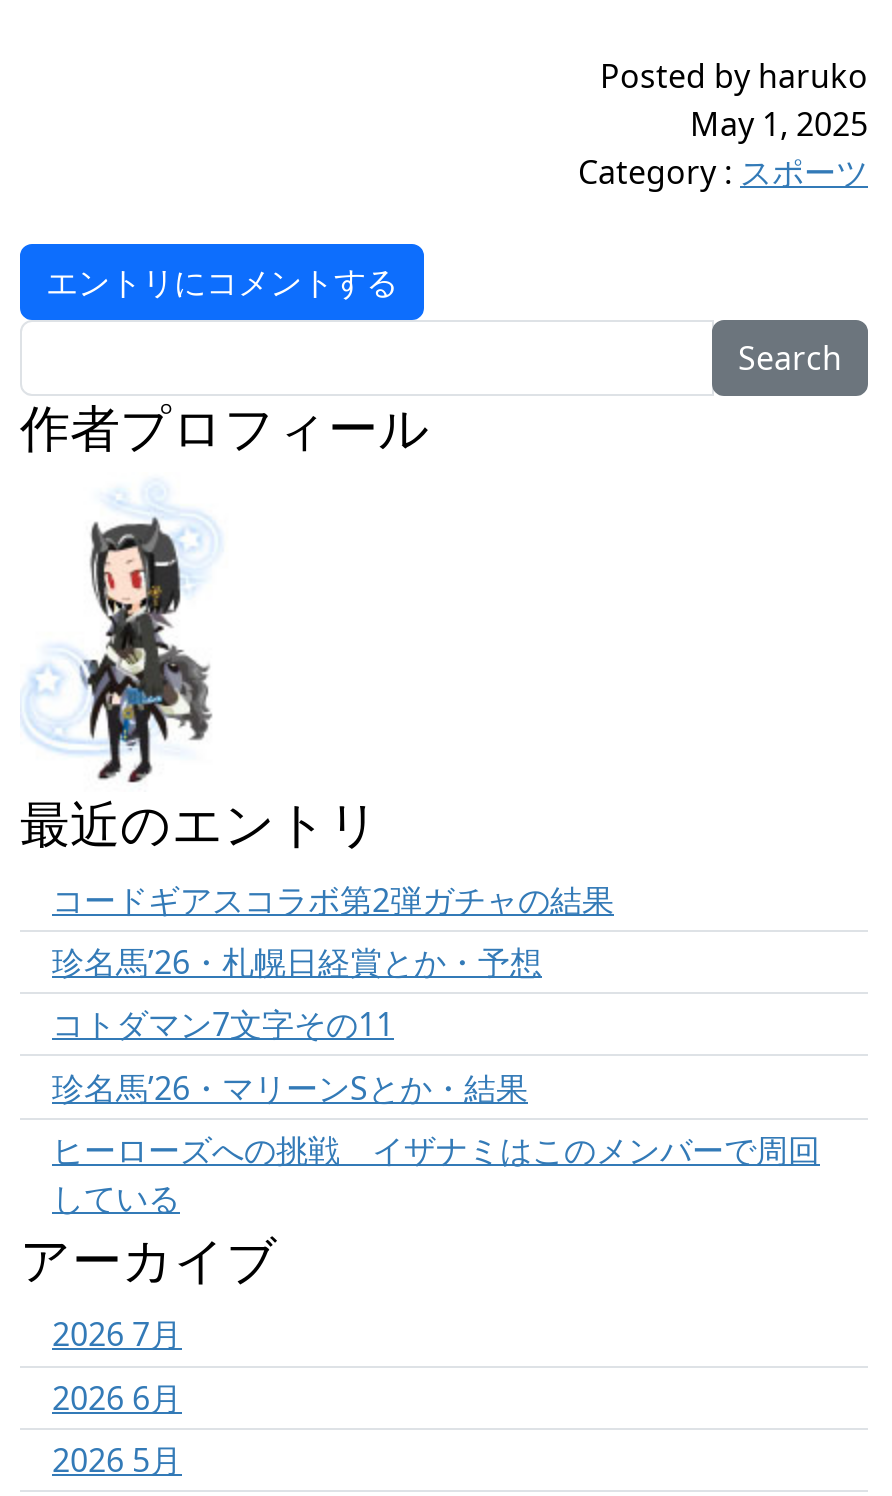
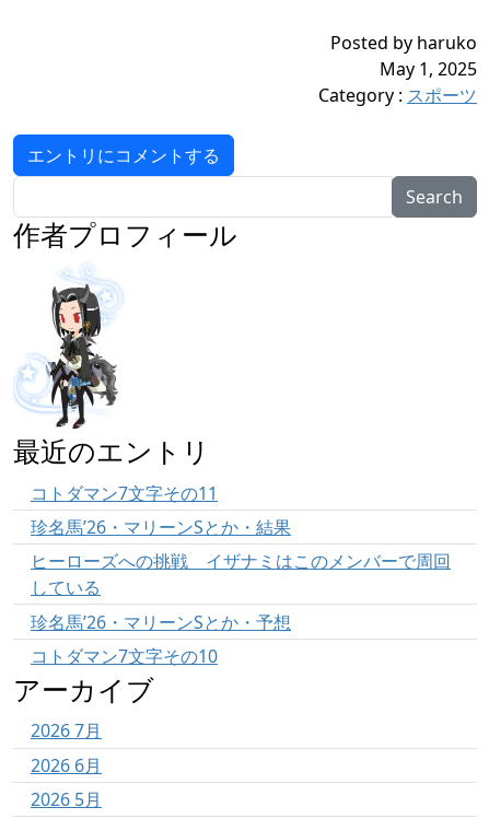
[52,877,614,984] コードギアスコラボ第2弾ガチャの結果 | 珍名馬’26・札幌日経賞とか・予想 -> none
moved [52,1003,820,1220] -> [31,481,451,600]: コトダマン7文字その11 | 珍名馬’26・マリーンSとか・結果 | ヒーローズへの挑戦 イザナミはこのメンバーで周回 | している
none -> [31,610,291,668] 珍名馬’26・マリーンSとか・予想 | コトダマン7文字その10

